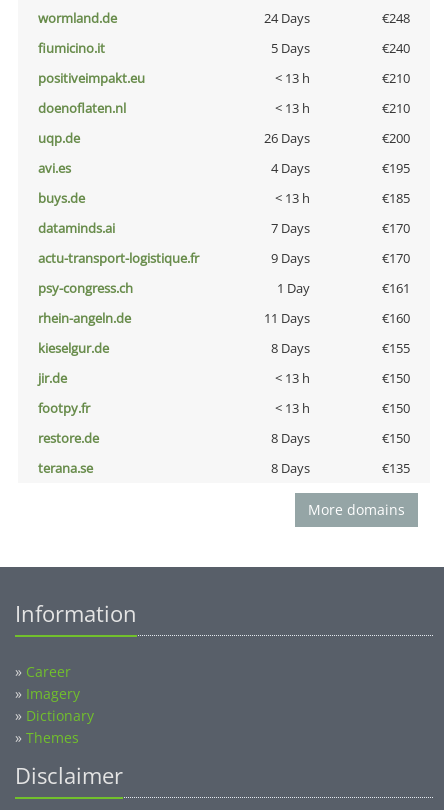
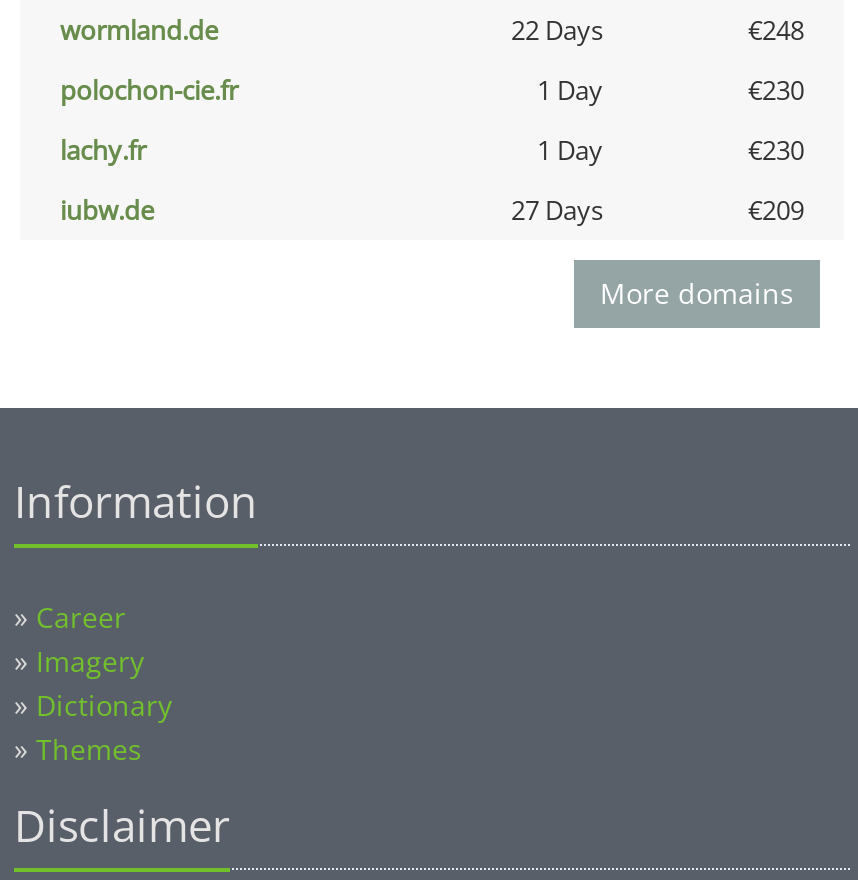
[263,9,309,27] 24 Days -> [511,12,603,48] 22 Days
[38,39,410,297] fiumicino.it | 5 Days | €240 | positiveimpakt.eu | < 13 h | €210 | doenoflaten.nl | < 13 h | €210 | uqp.de | 26 Days | €200 | avi.es | 4 Days | €195 | buys.de | < 13 h | €185 | dataminds.ai | 7 Days | €170 | actu-transport-logistique.fr | 9 Days | €170 | psy-congress.ch -> [60,72,238,108] polochon-cie.fr
[38,279,410,477] €161 | rhein-angeln.de | 11 Days | €160 | kieselgur.de | 8 Days | €155 | jir.de | < 13 h | €150 | footpy.fr | < 13 h | €150 | restore.de | 8 Days | €150 | terana.se | 8 Days | €135 -> [60,72,804,228] €230 | lachy.fr | 1 Day | €230 | iubw.de | 27 Days | €209

